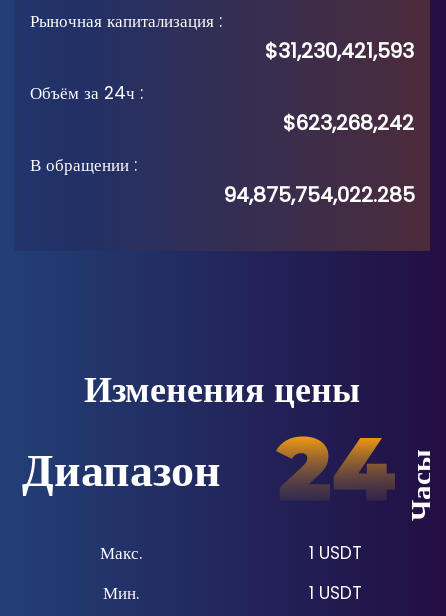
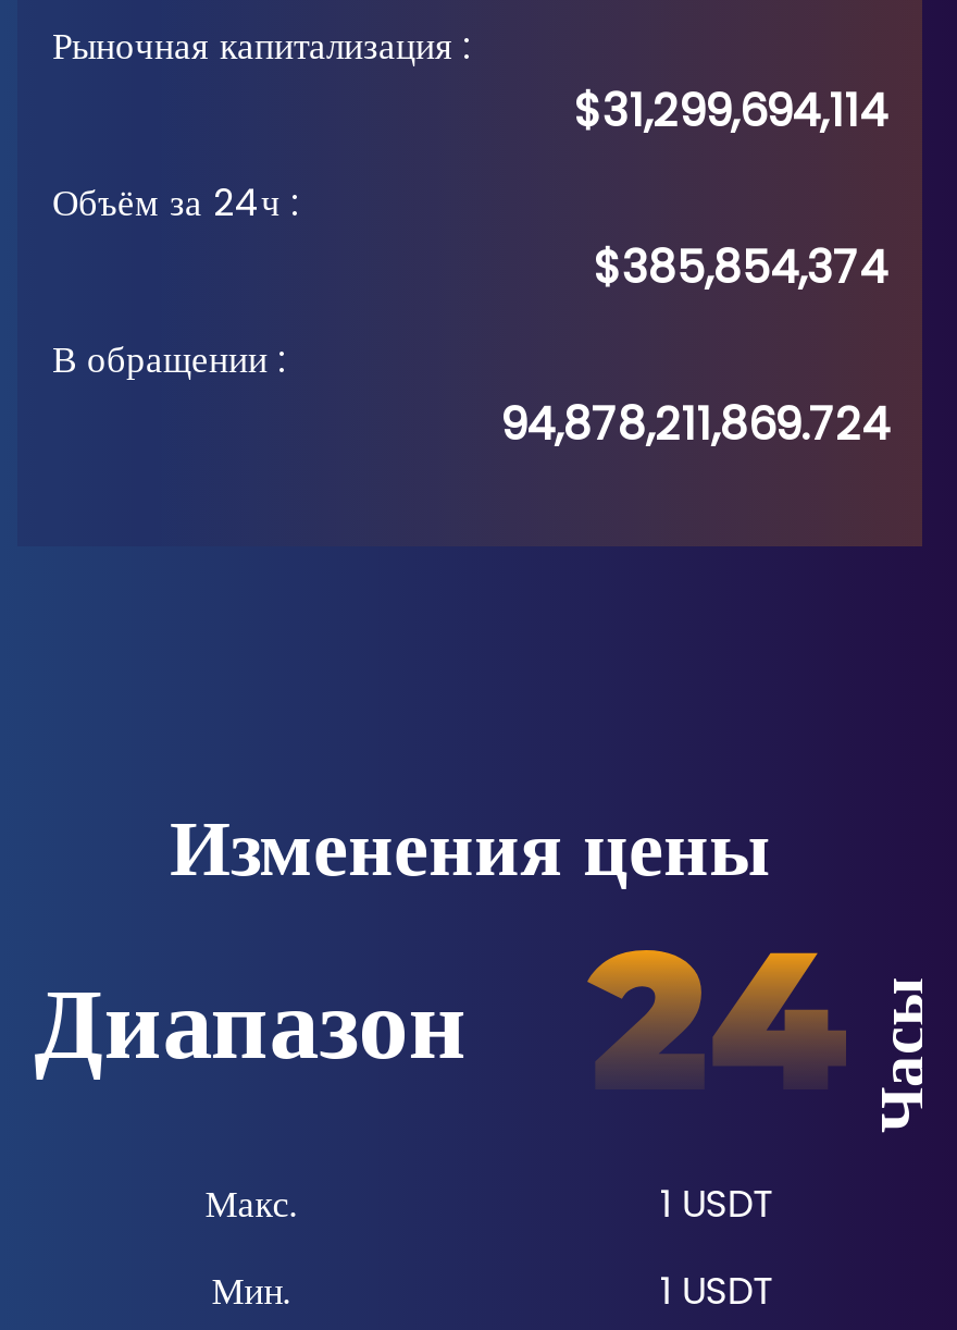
[265,37,414,65] $31,230,421,593 -> [574,81,887,141] $31,299,694,114
[283,109,414,137] $623,268,242 -> [594,237,887,298] $385,854,374
[224,181,415,209] 94,875,754,022.285 -> [500,394,890,455] 94,878,211,869.724

